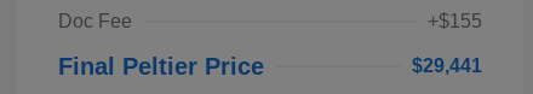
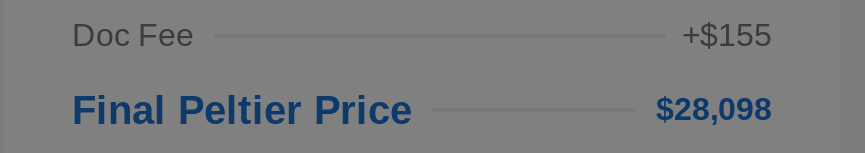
[412,55,482,76] $29,441 -> [656,92,772,126] $28,098

